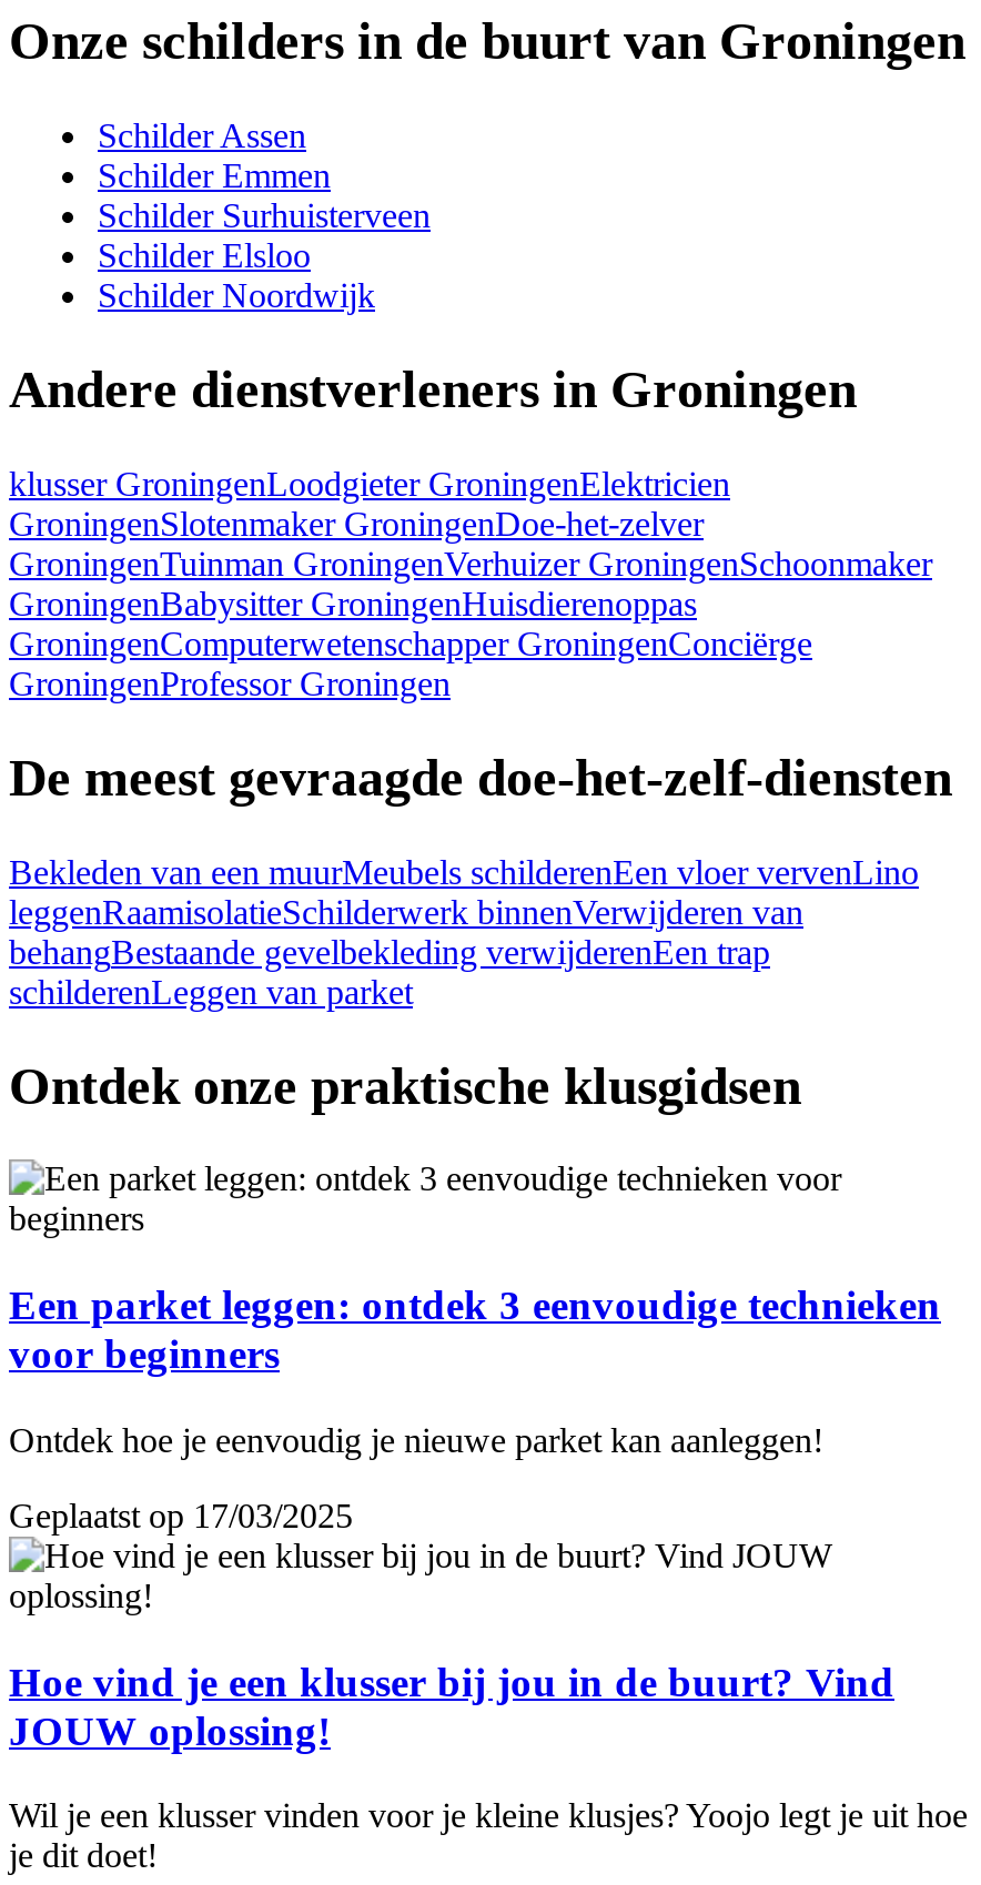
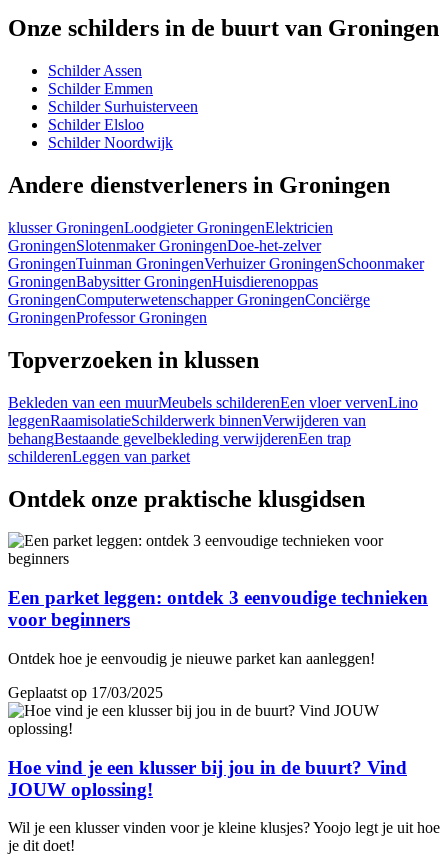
[9,748,952,806] De meest gevraagde doe-het-zelf-diensten -> [8,347,259,373] Topverzoeken in klussen

